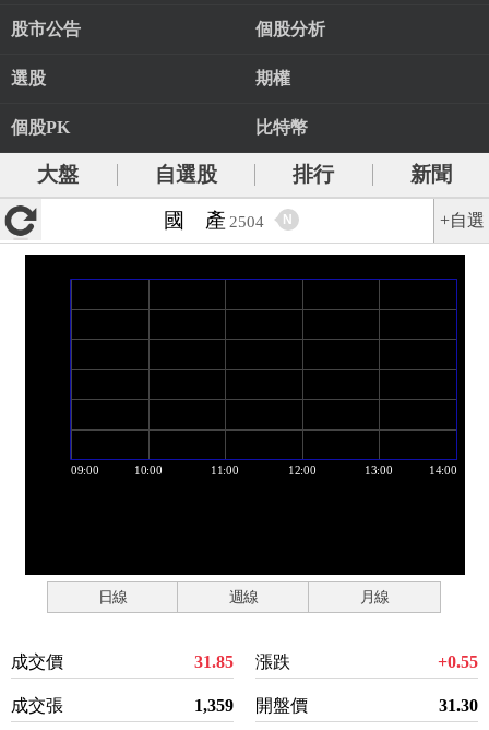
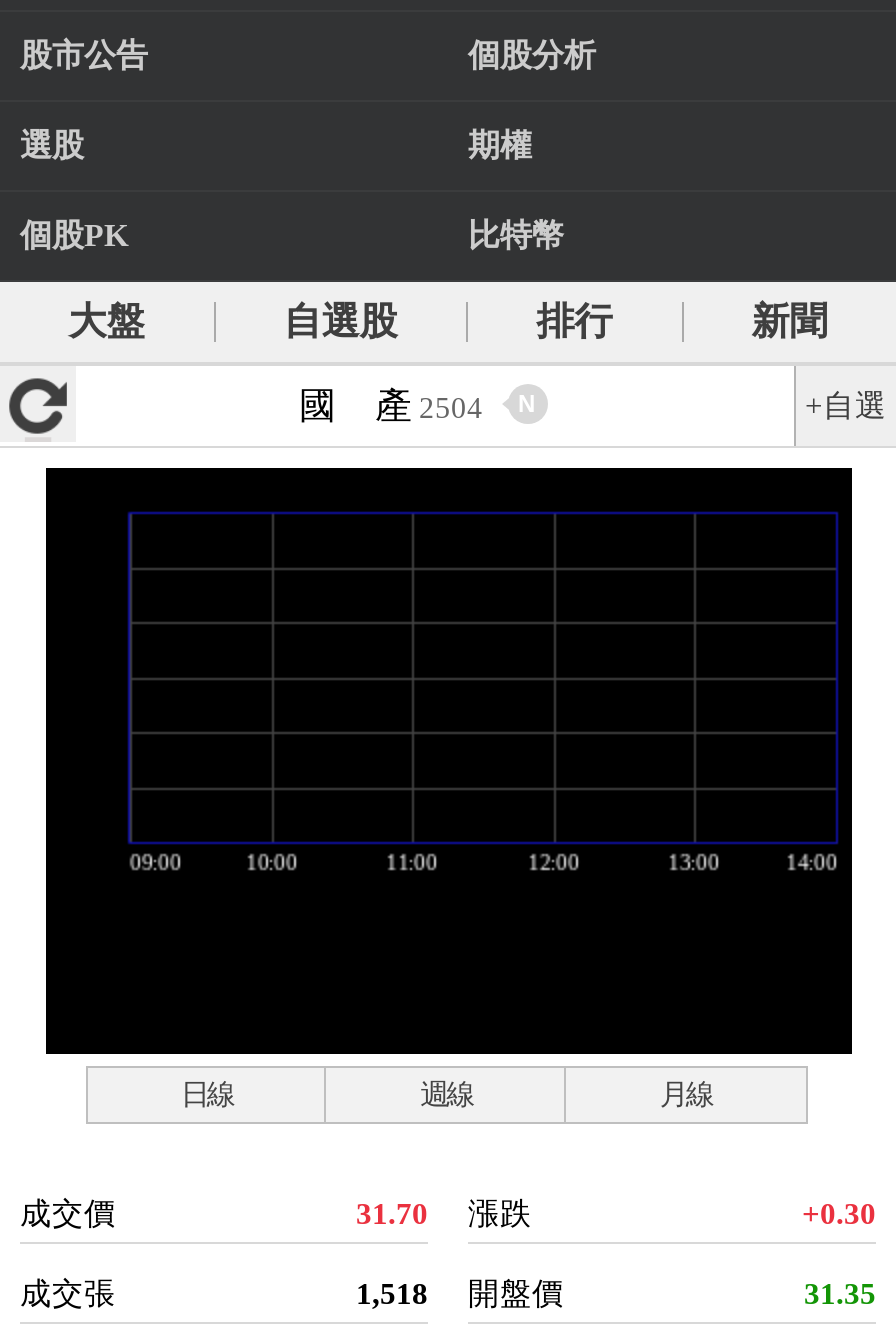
[194,652,290,671] 31.85 漲跌 -> [356,1196,532,1230] 31.70 漲跌
[438,652,478,671] +0.55 -> [802,1196,876,1230] +0.30
[194,696,308,715] 1,359 開盤價 -> [356,1276,564,1310] 1,518 開盤價
[439,696,478,715] 31.30 -> [804,1276,876,1310] 31.35

